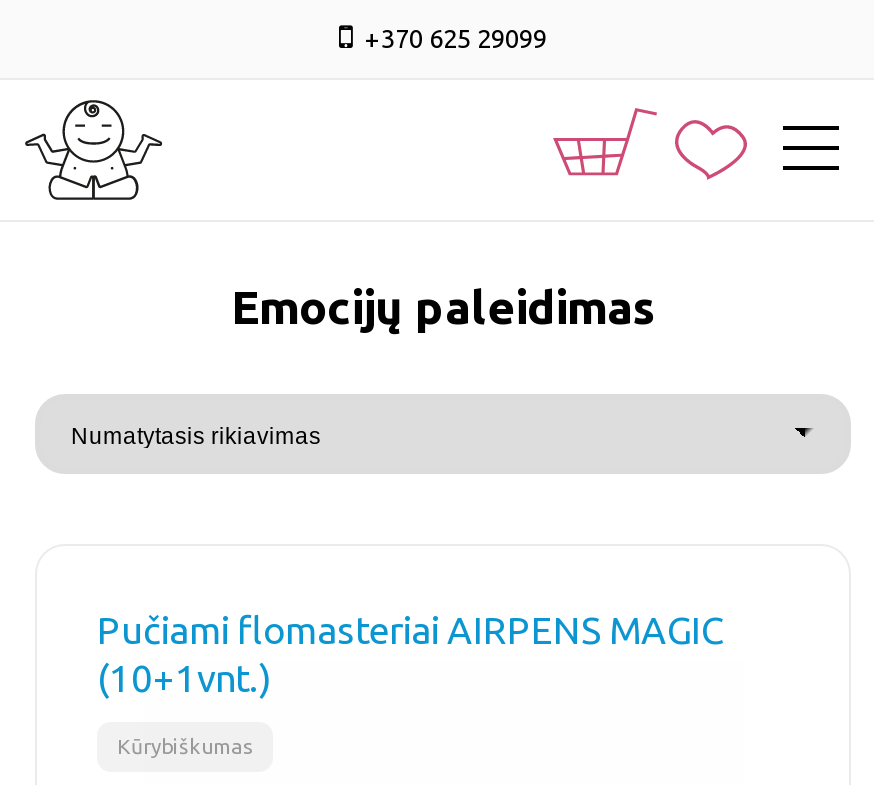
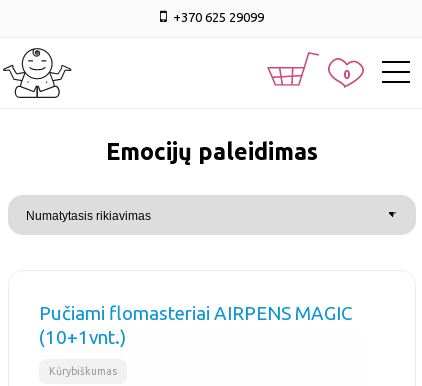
none -> [342,67,349,81] 0

